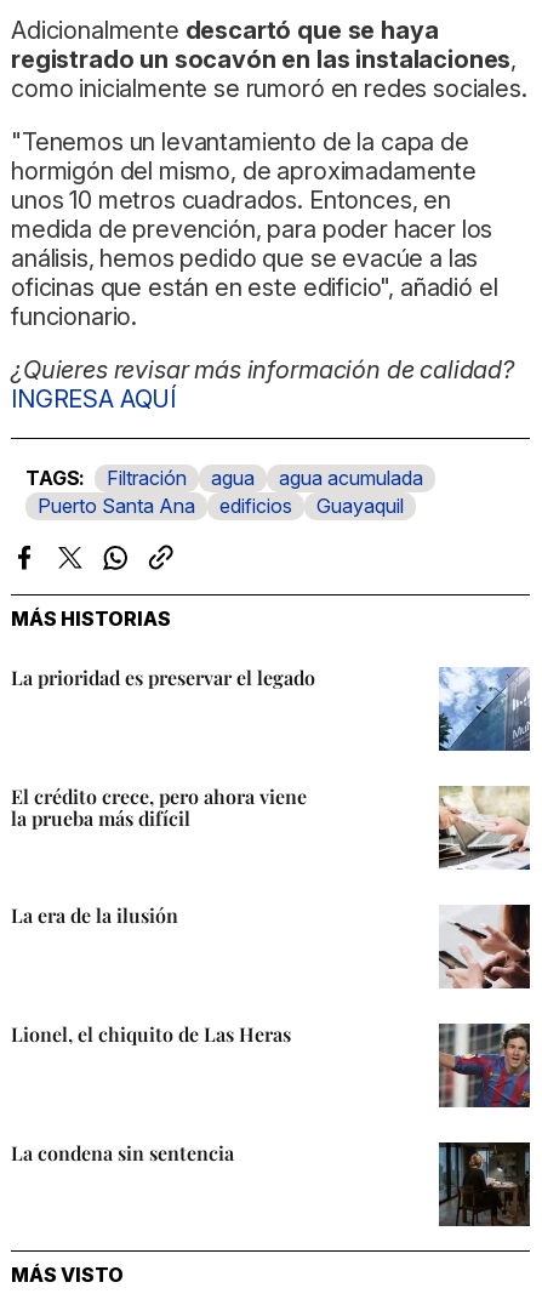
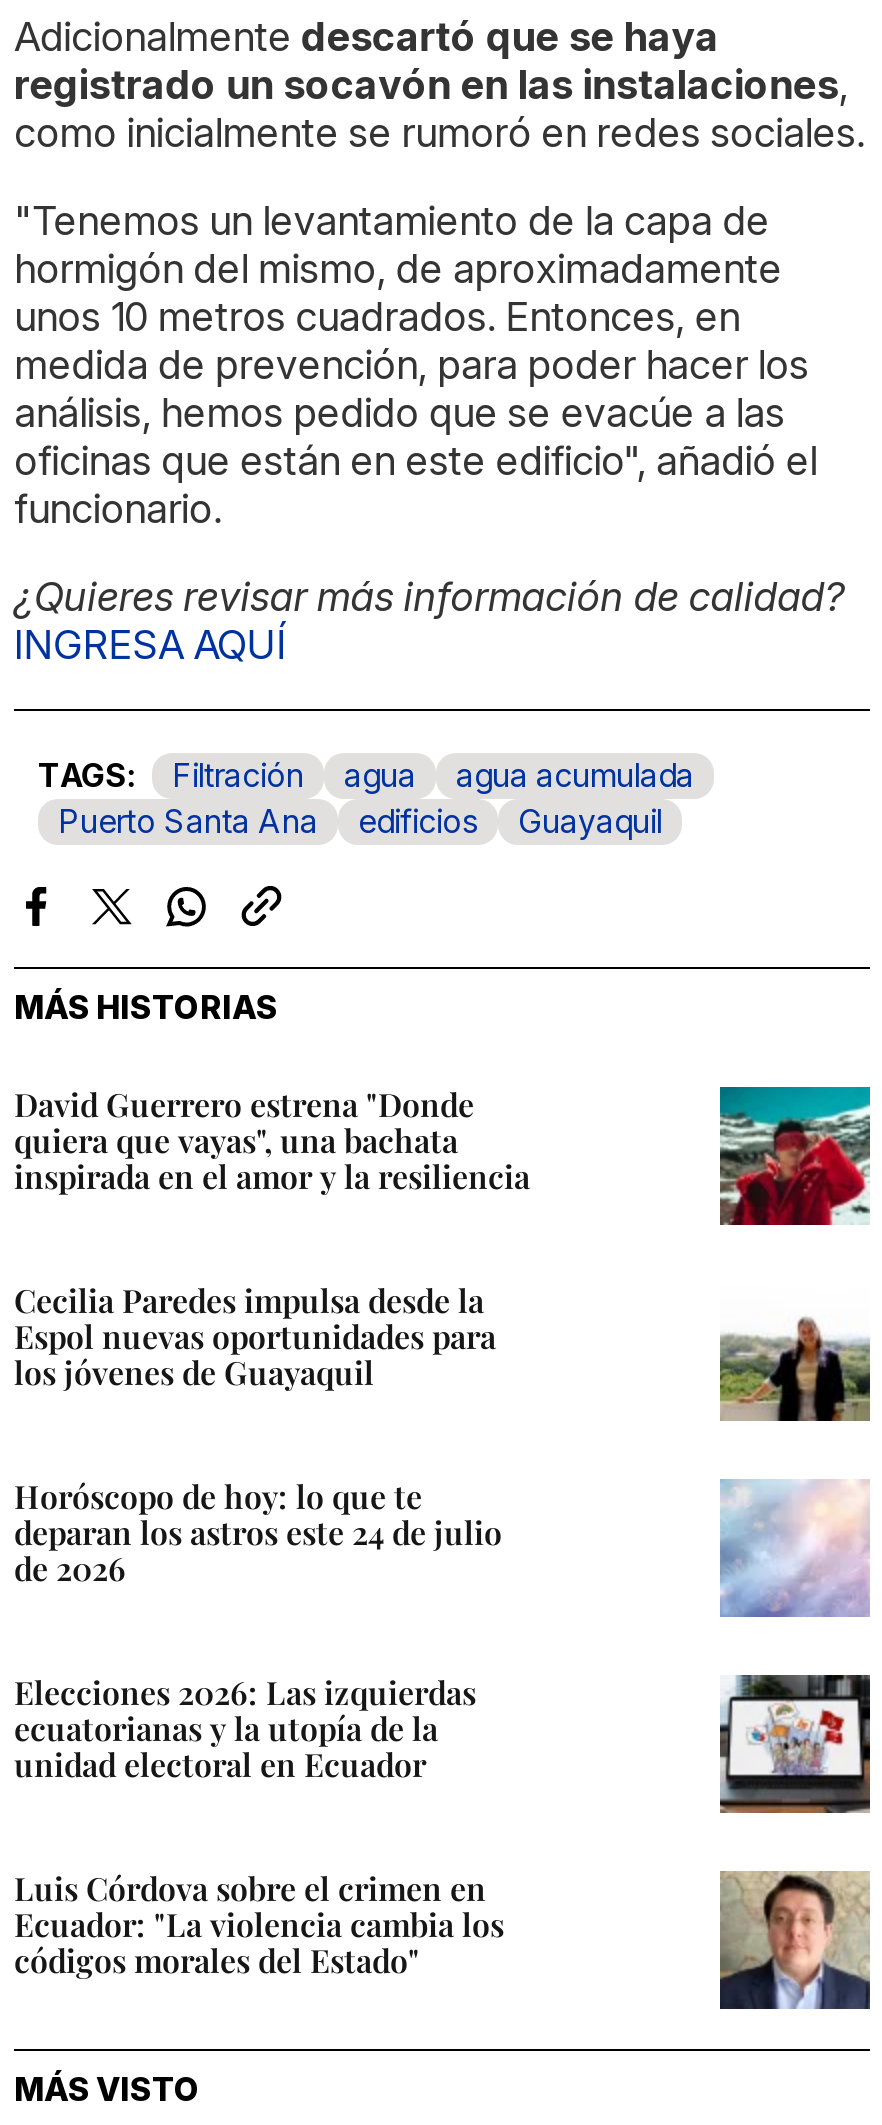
[11,664,315,690] La prioridad es preservar el legado -> [14,1083,530,1197] David Guerrero estrena "Donde | quiera que vayas", una bachata | inspirada en el amor y la resiliencia
[438,667,531,752] [image] -> [718,1085,872,1227] [image]
[11,783,307,831] El crédito crece, pero ahora viene | la prueba más difícil -> [14,1279,496,1393] Cecilia Paredes impulsa desde la | Espol nuevas oportunidades para | los jóvenes de Guayaquil
[438,785,531,871] [image] -> [718,1283,872,1423] [image]
[11,903,178,928] La era de la ilusión -> [14,1475,502,1589] Horóscopo de hoy: lo que te | deparan los astros este 24 de julio | de 2026
[438,904,531,990] [image] -> [718,1479,870,1619] [image]
[11,1022,291,1047] Lionel, el chiquito de Las Heras -> [14,1672,476,1786] Elecciones 2026: Las izquierdas | ecuatorianas y la utopía de la | unidad electoral en Ecuador
[438,1022,531,1109] [image] -> [718,1673,870,1815] [image]
[11,1141,234,1166] La condena sin sentencia -> [14,1868,504,1982] Luis Córdova sobre el crimen en | Ecuador: "La violencia cambia los | códigos morales del Estado"
[438,1141,531,1227] [image] -> [718,1871,872,2011] [image]

